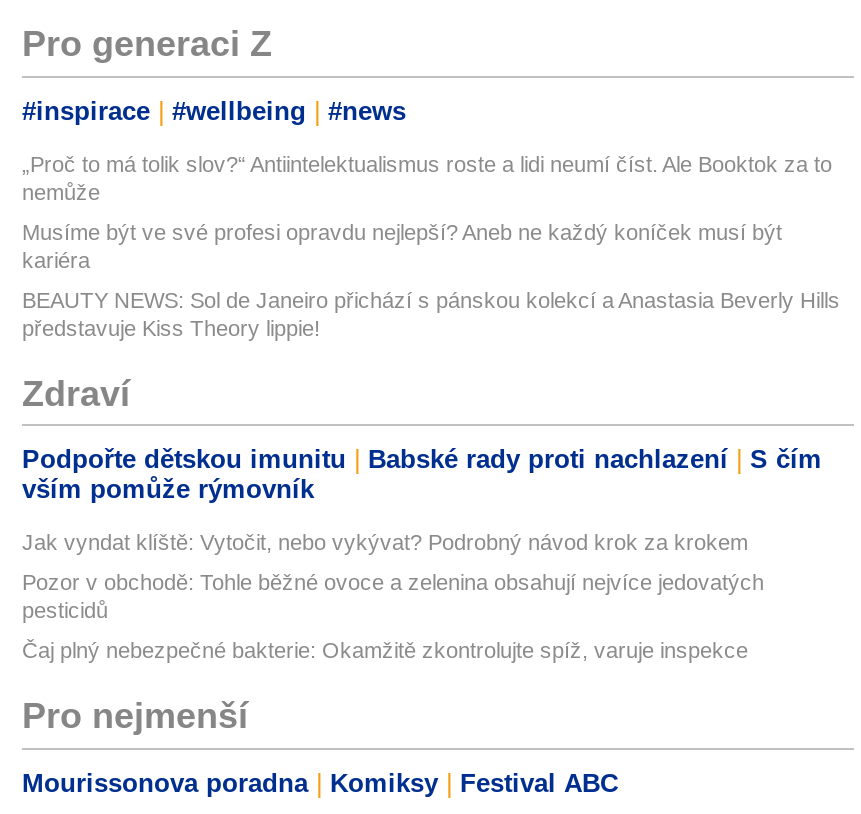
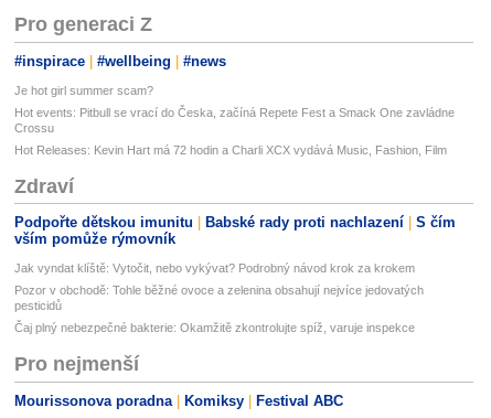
[22,151,832,203] „Proč to má tolik slov?“ Antiintelektualismus roste a lidi neumí číst. Ale Booktok za to | nemůže -> [14,83,153,97] Je hot girl summer scam?
[22,219,782,271] Musíme být ve své profesi opravdu nejlepší? Aneb ne každý koníček musí být | kariéra -> [14,106,455,134] Hot events: Pitbull se vrací do Česka, začíná Repete Fest a Smack One zavládne | Crossu
[22,287,840,339] BEAUTY NEWS: Sol de Janeiro přichází s pánskou kolekcí a Anastasia Beverly Hills | představuje Kiss Theory lippie! -> [14,143,447,156] Hot Releases: Kevin Hart má 72 hodin a Charli XCX vydává Music, Fashion, Film

